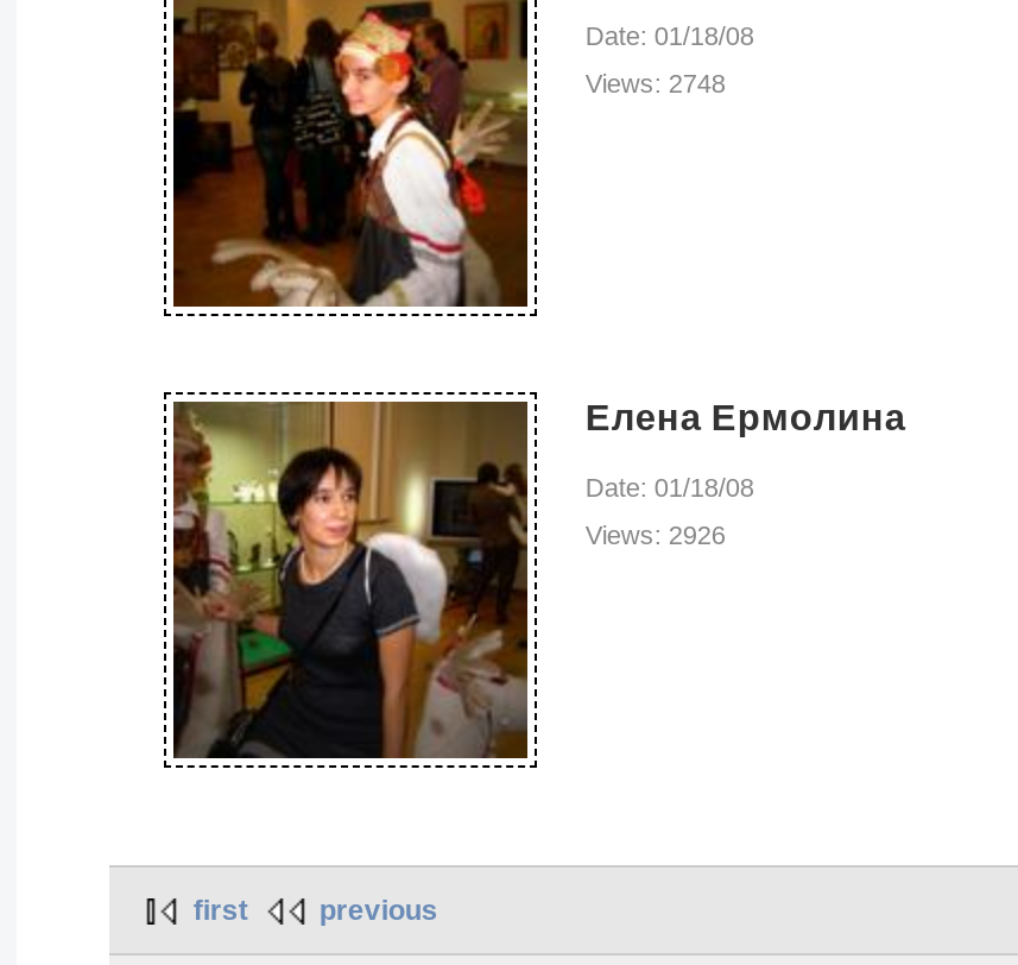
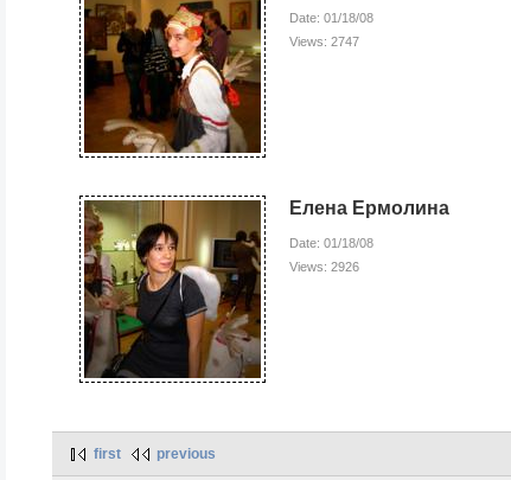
[585,69,726,97] Views: 2748 -> [290,34,360,48] Views: 2747

